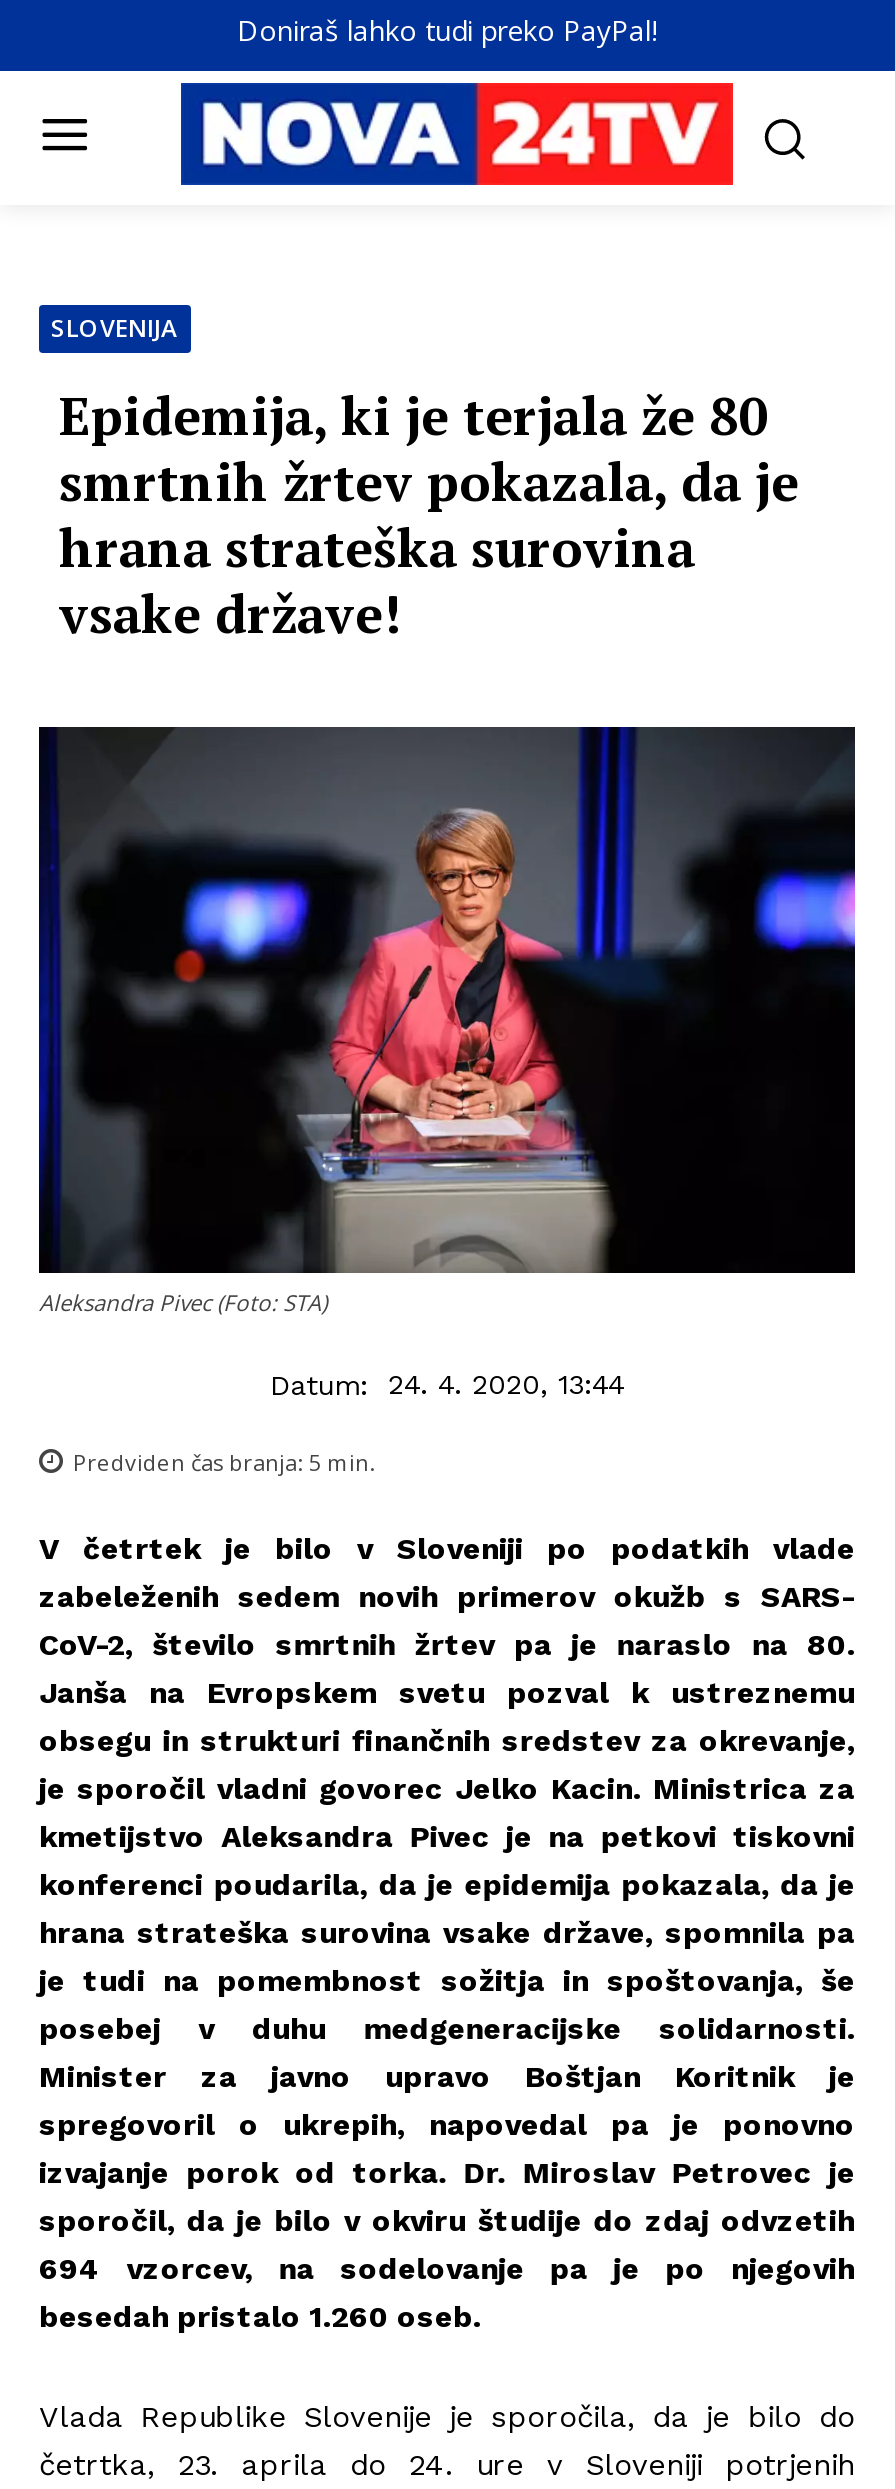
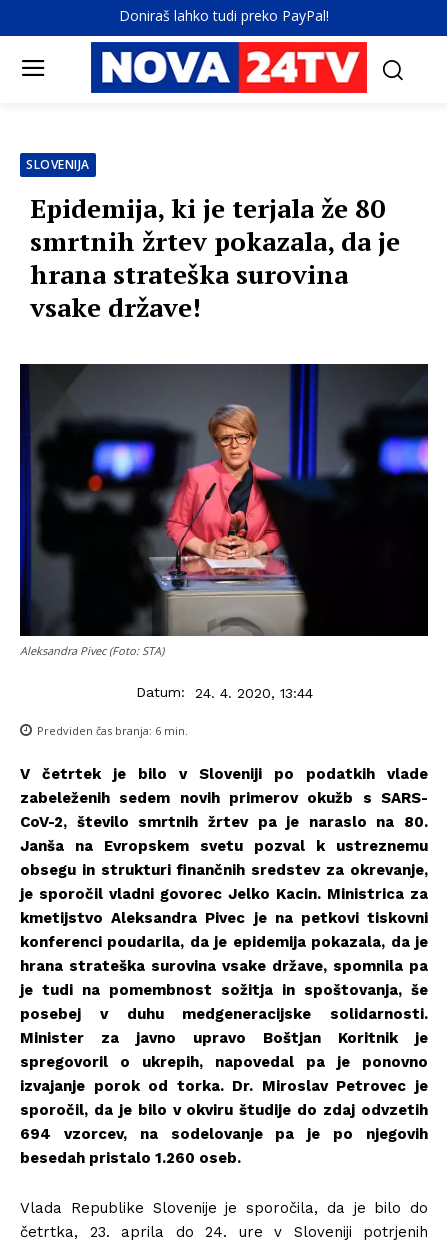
[73,1446,375,1476] Predviden čas branja: 5 min. -> [37,723,188,738] Predviden čas branja: 6 min.

